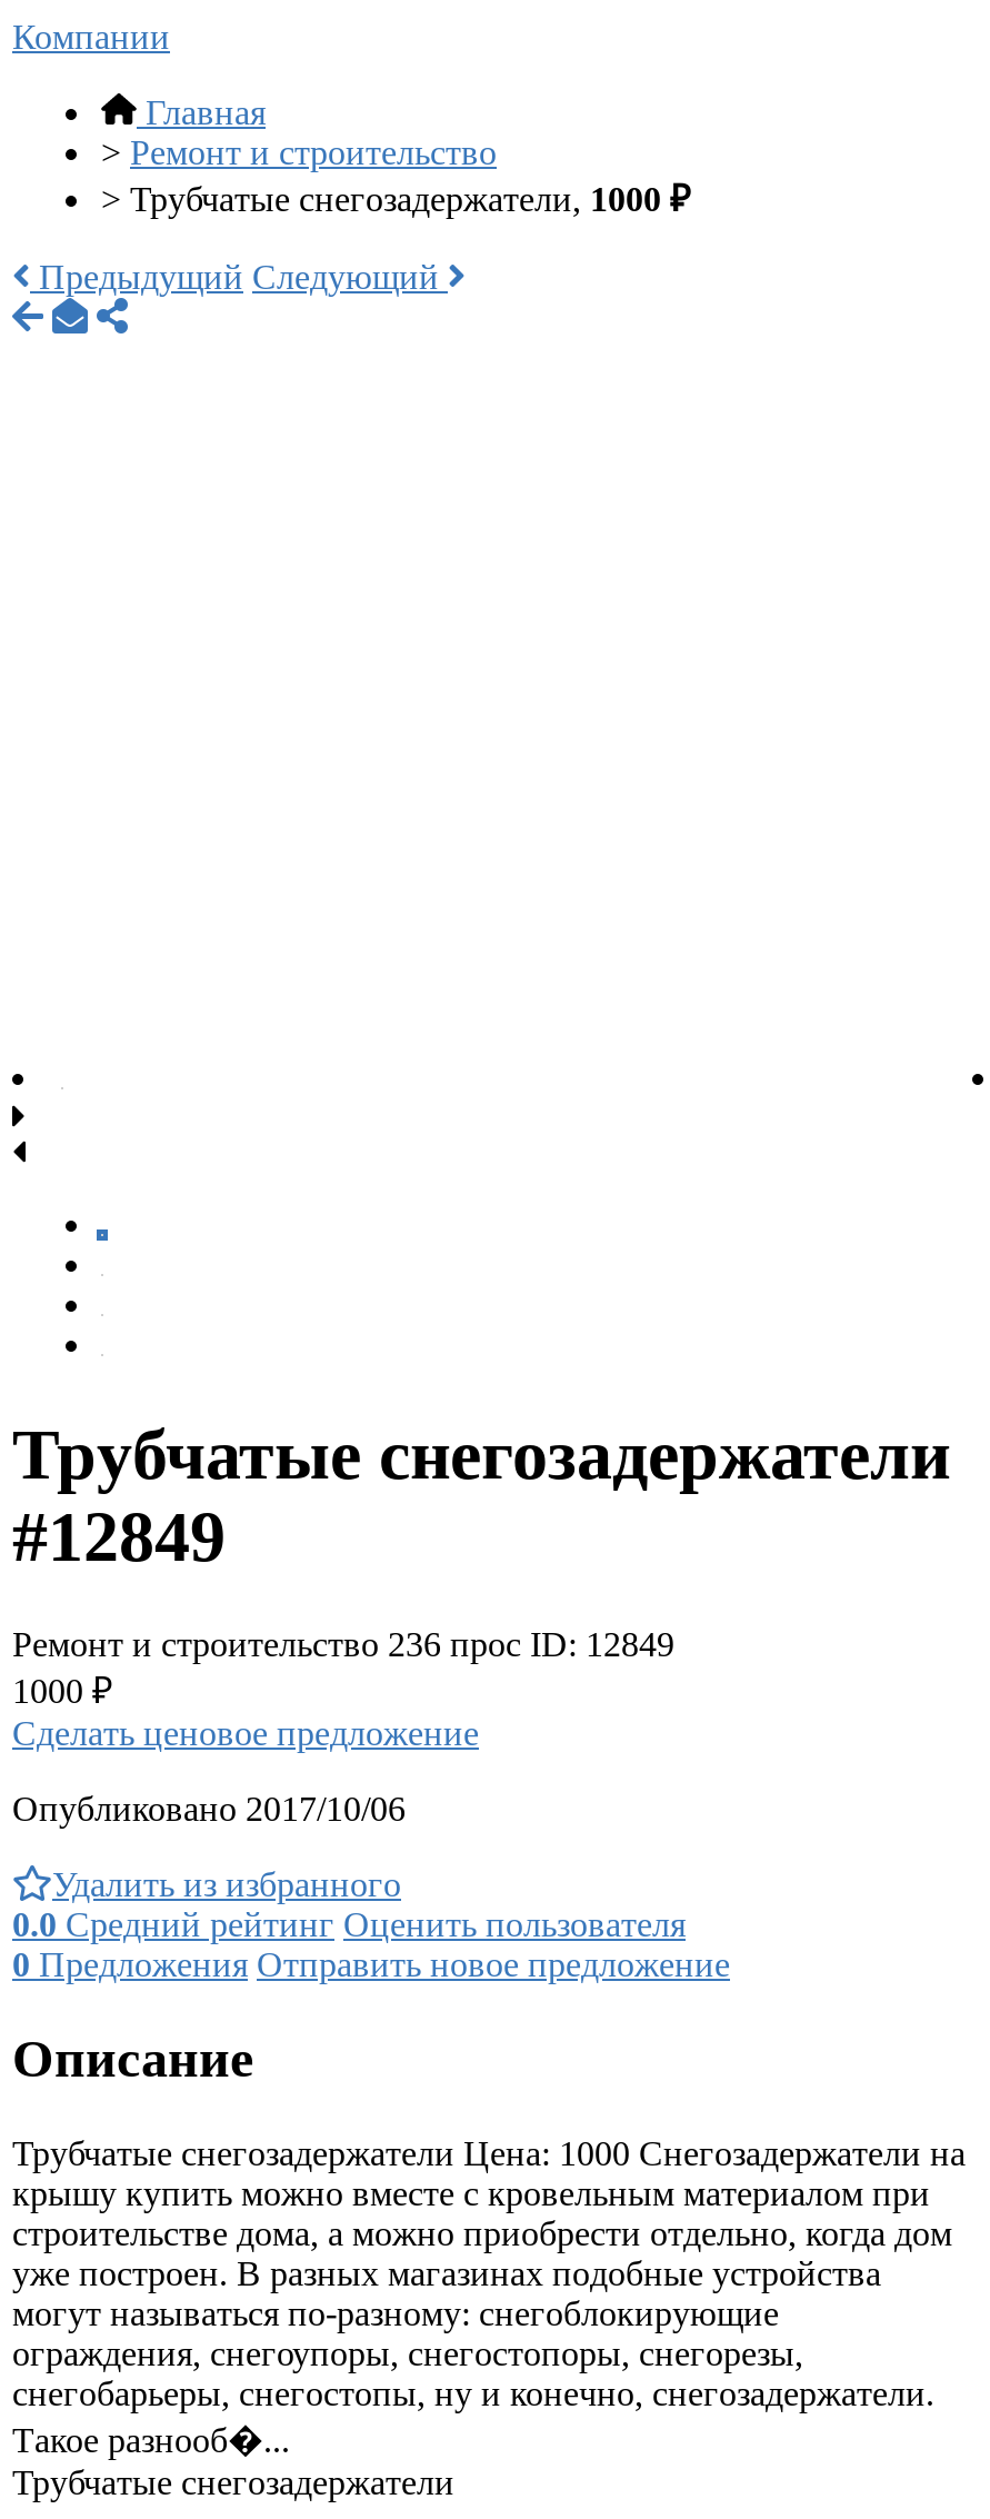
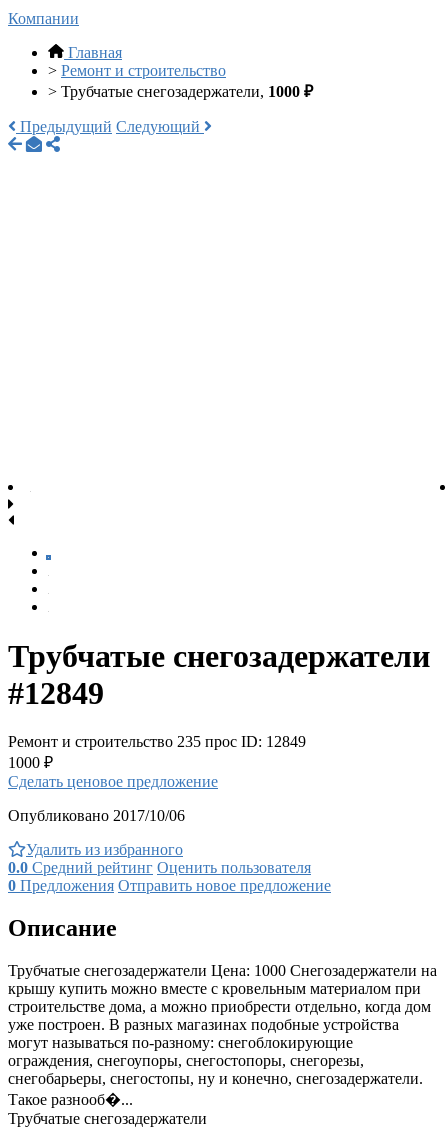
[12,1625,674,1663] Ремонт и строительство 236 прос ID: 12849 -> [8,733,306,750] Ремонт и строительство 235 прос ID: 12849

